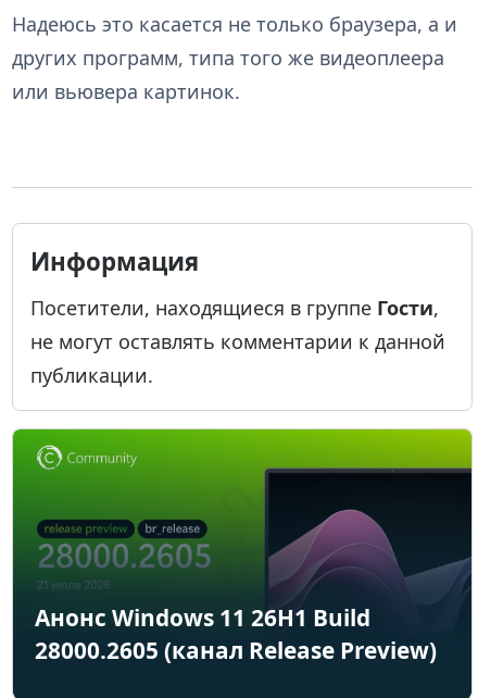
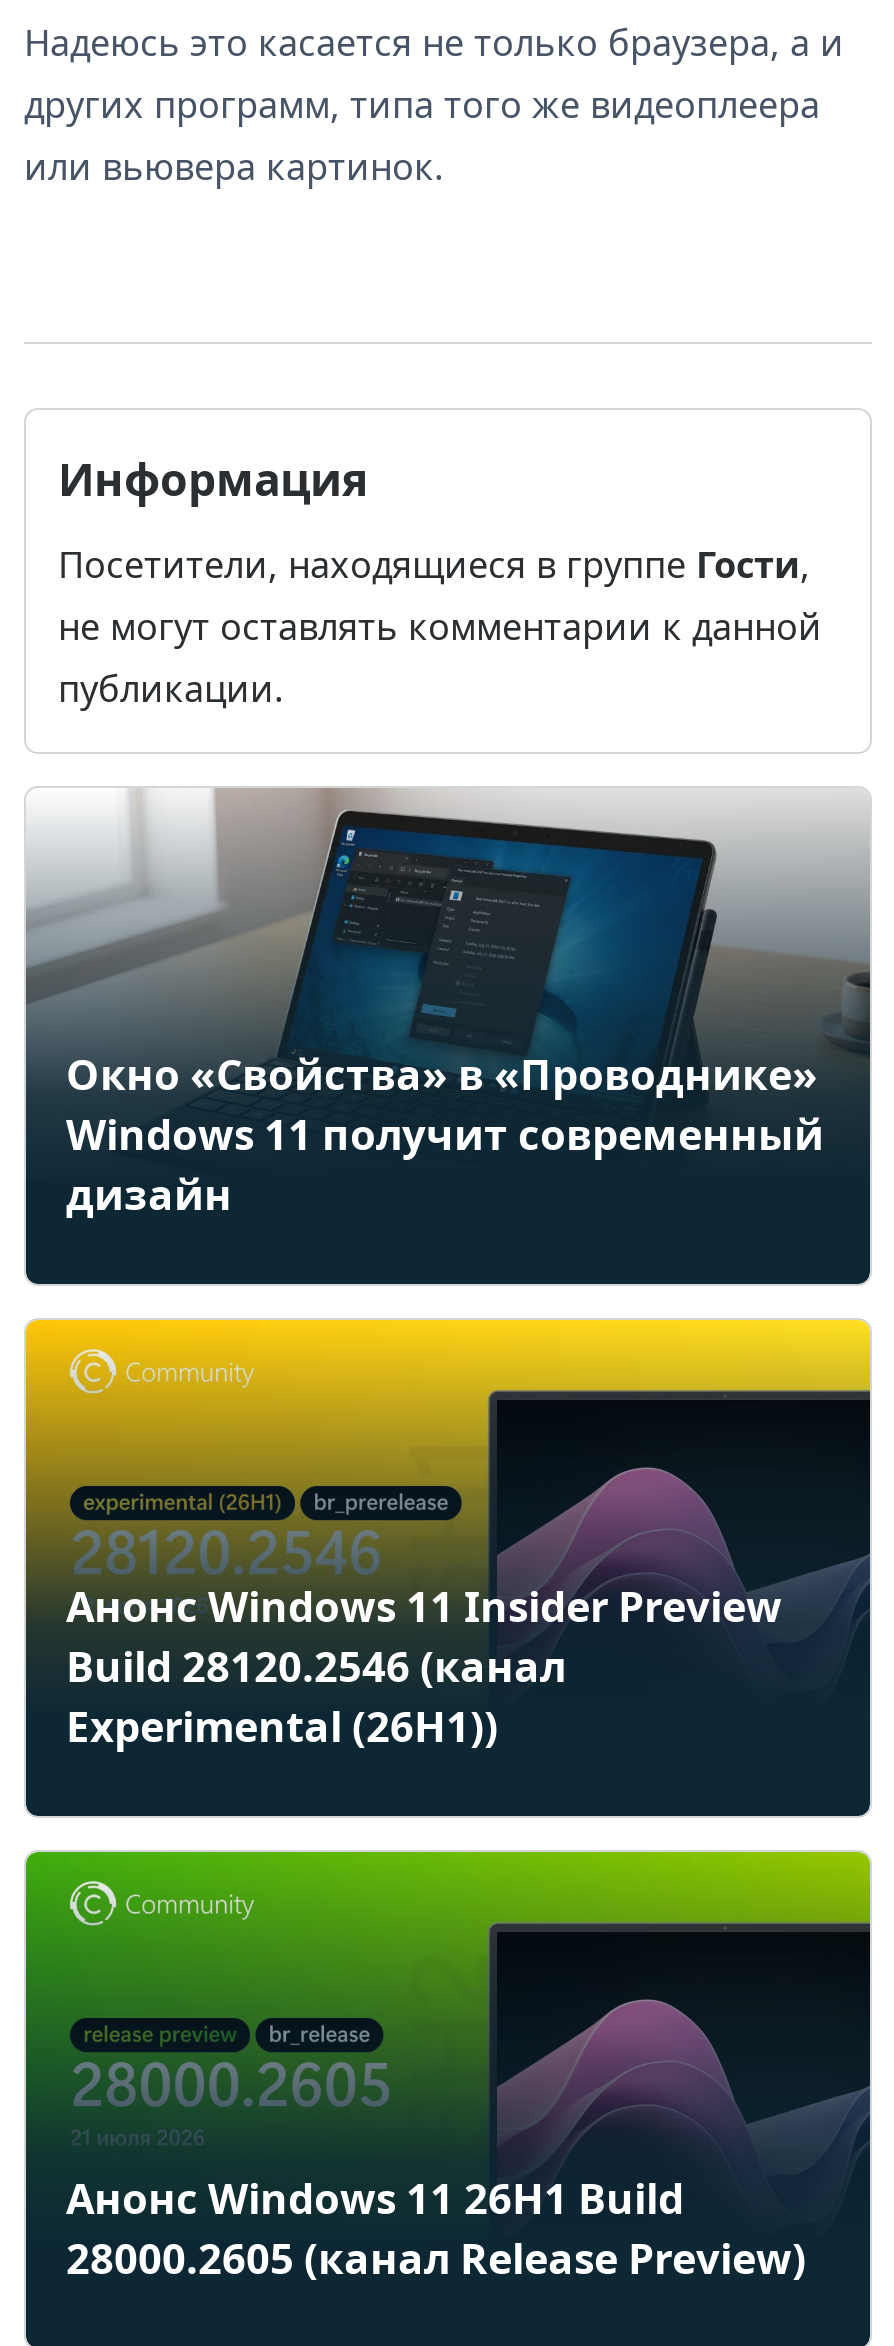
none -> [24,786,872,1222] [image] | Окно «Свойства» в «Проводнике» | Windows 11 получит современный | дизайн
none -> [24,1318,872,1818] [image] | Анонс Windows 11 Insider Preview | Build 28120.2546 (канал | Experimental (26H1))

